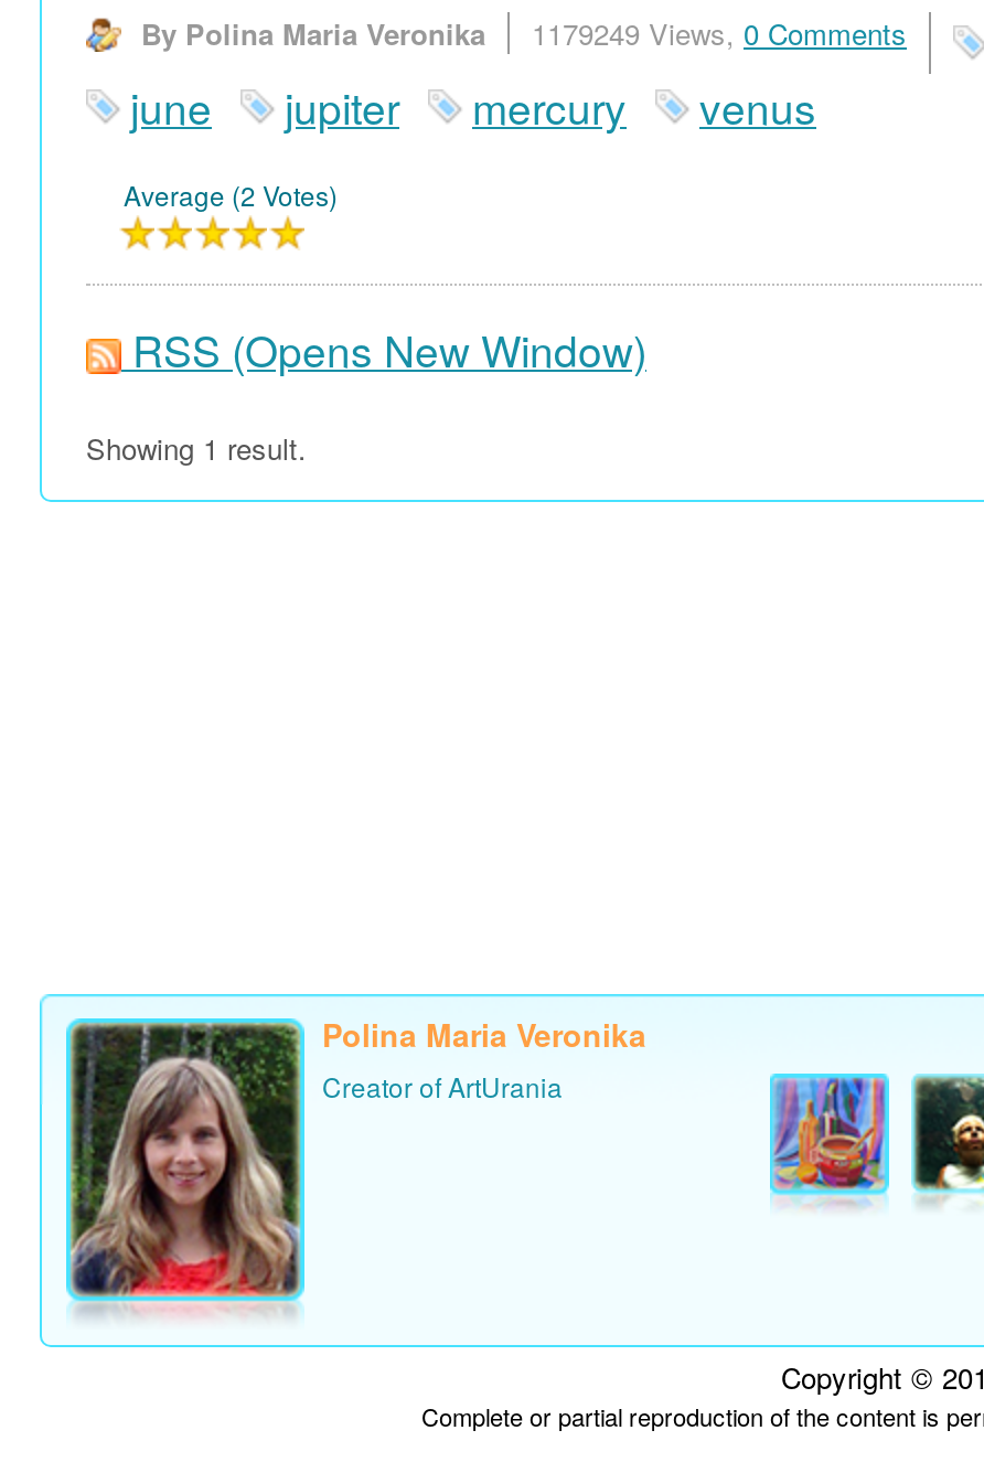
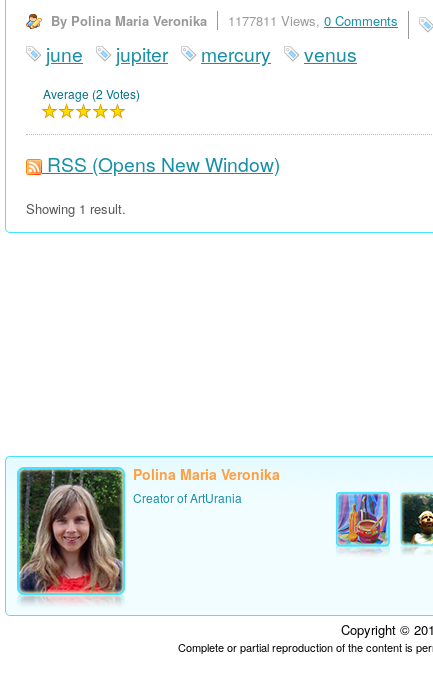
[532,12,907,54] 1179249 Views, 0 Comments -> [228,11,398,30] 1177811 Views, 0 Comments

